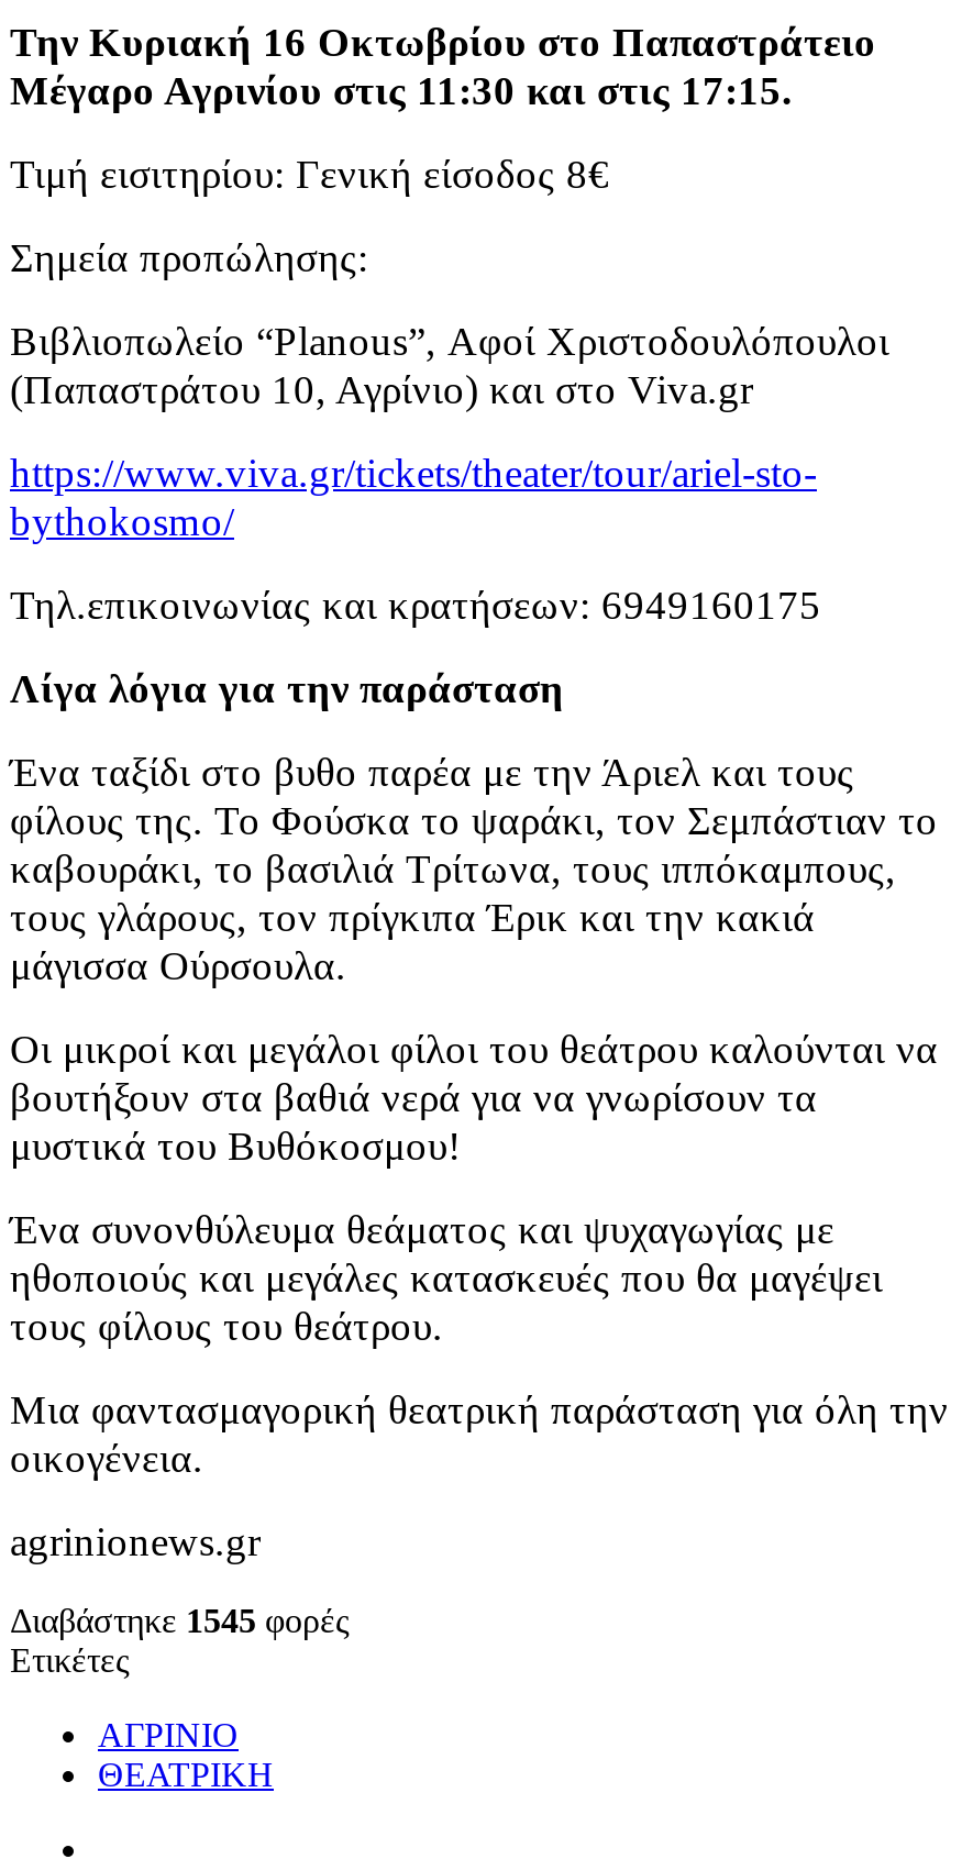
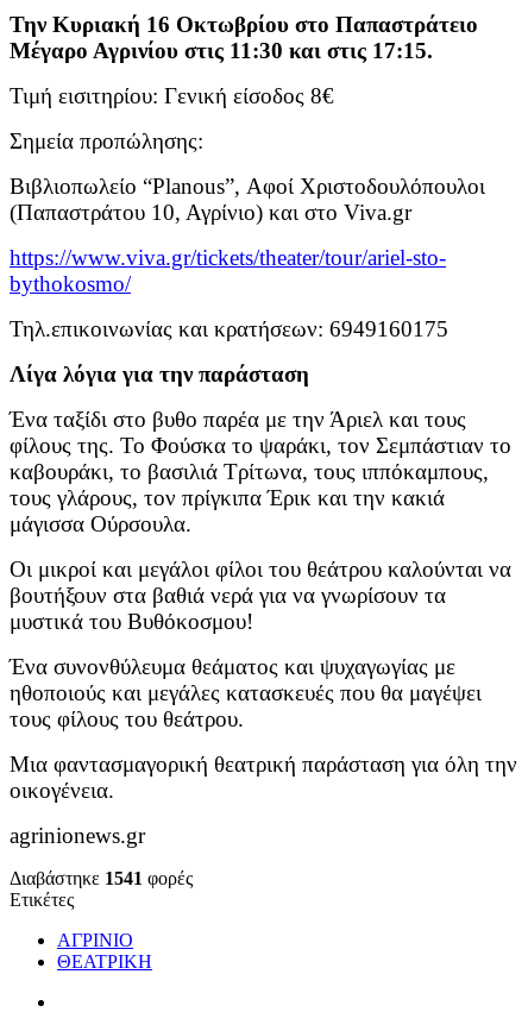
[10,1601,349,1639] Διαβάστηκε 1545 φορές -> [10,868,193,888] Διαβάστηκε 1541 φορές

